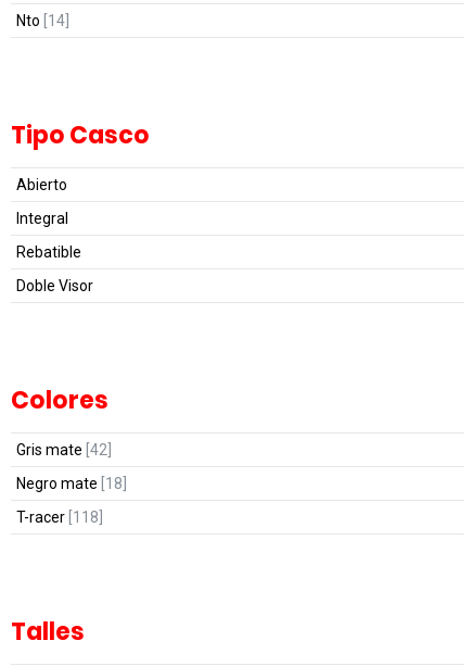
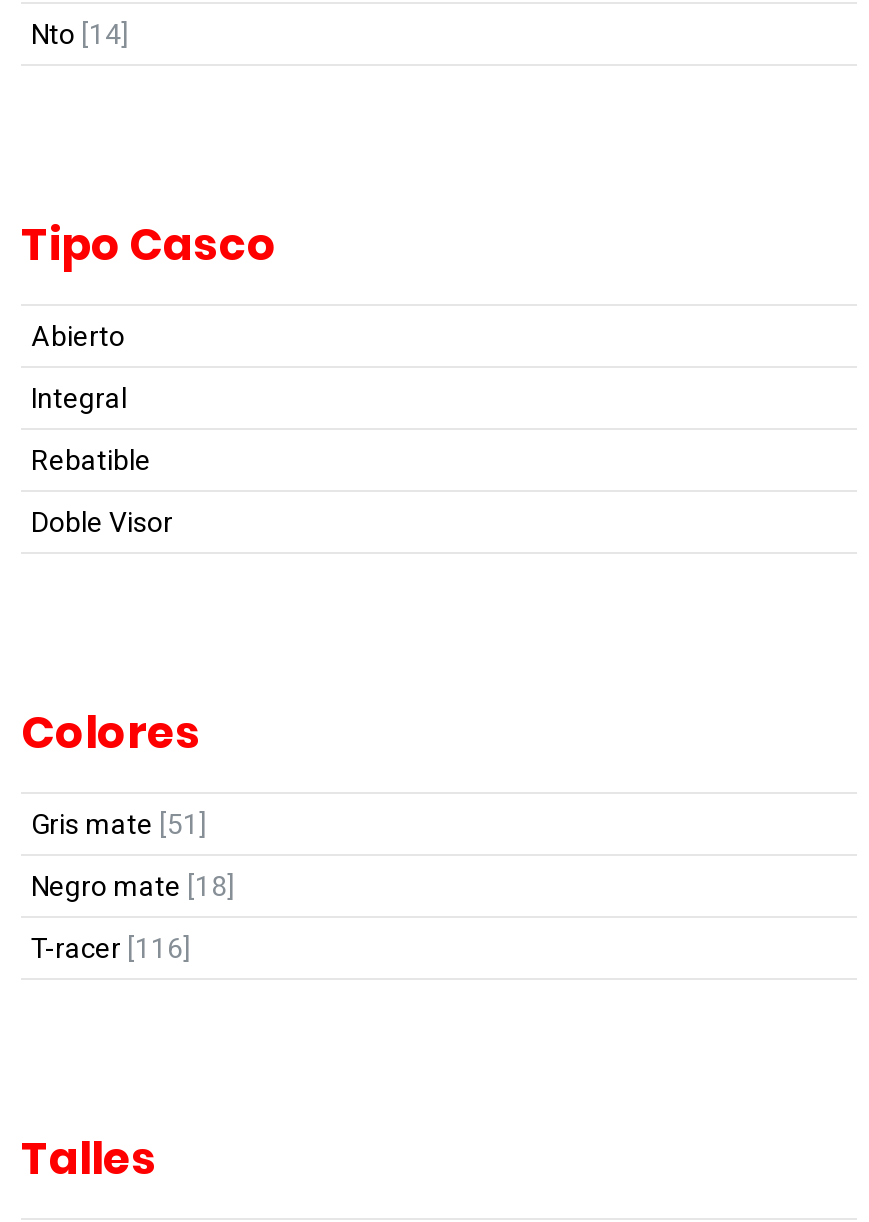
[16,441,112,459] Gris mate [42] -> [31,808,207,840] Gris mate [51]
[16,509,103,526] T-racer [118] -> [31,932,191,964] T-racer [116]

